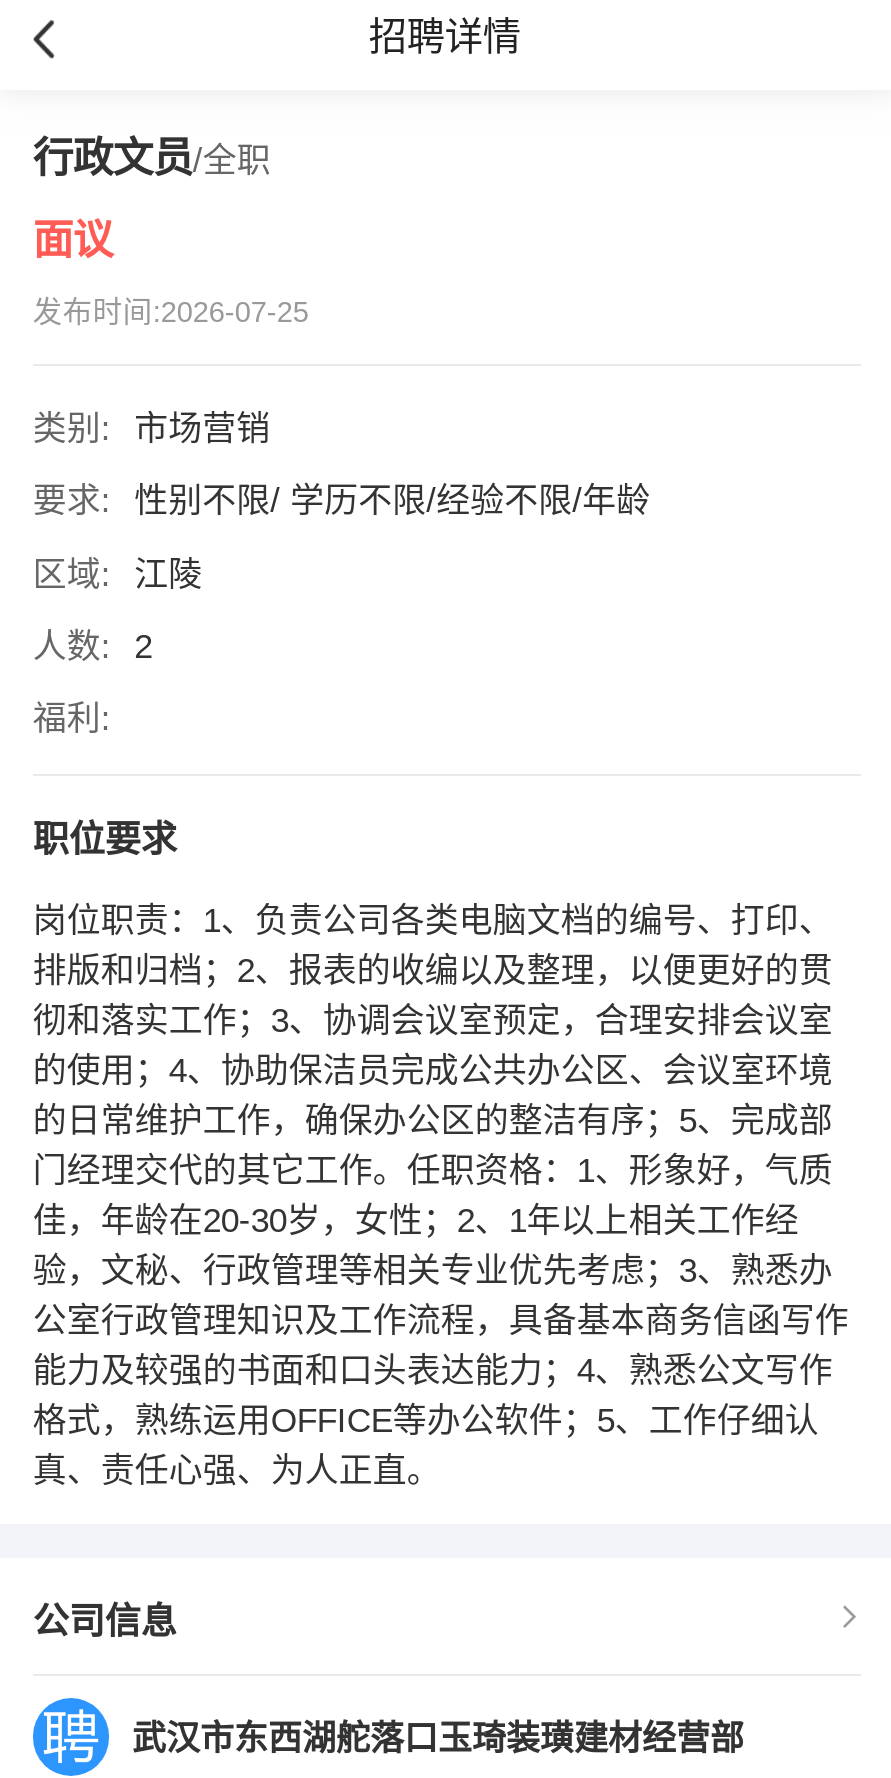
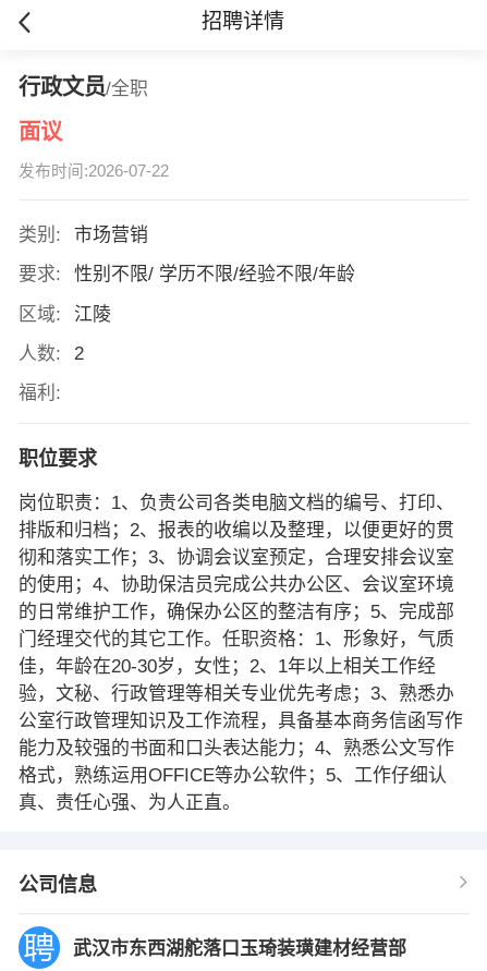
[33,296,309,328] 发布时间:2026-07-25 -> [18,163,169,180] 发布时间:2026-07-22

